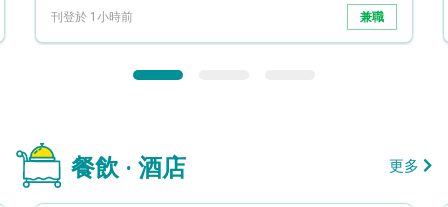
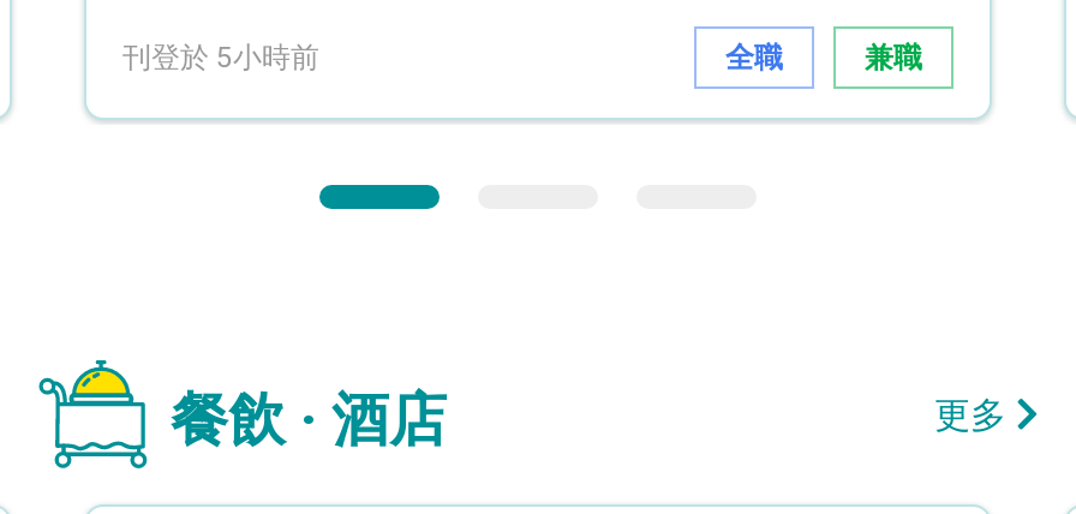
[51,9,133,23] 刊登於 1小時前 -> [122,40,783,73] 刊登於 5小時前 | 全職

